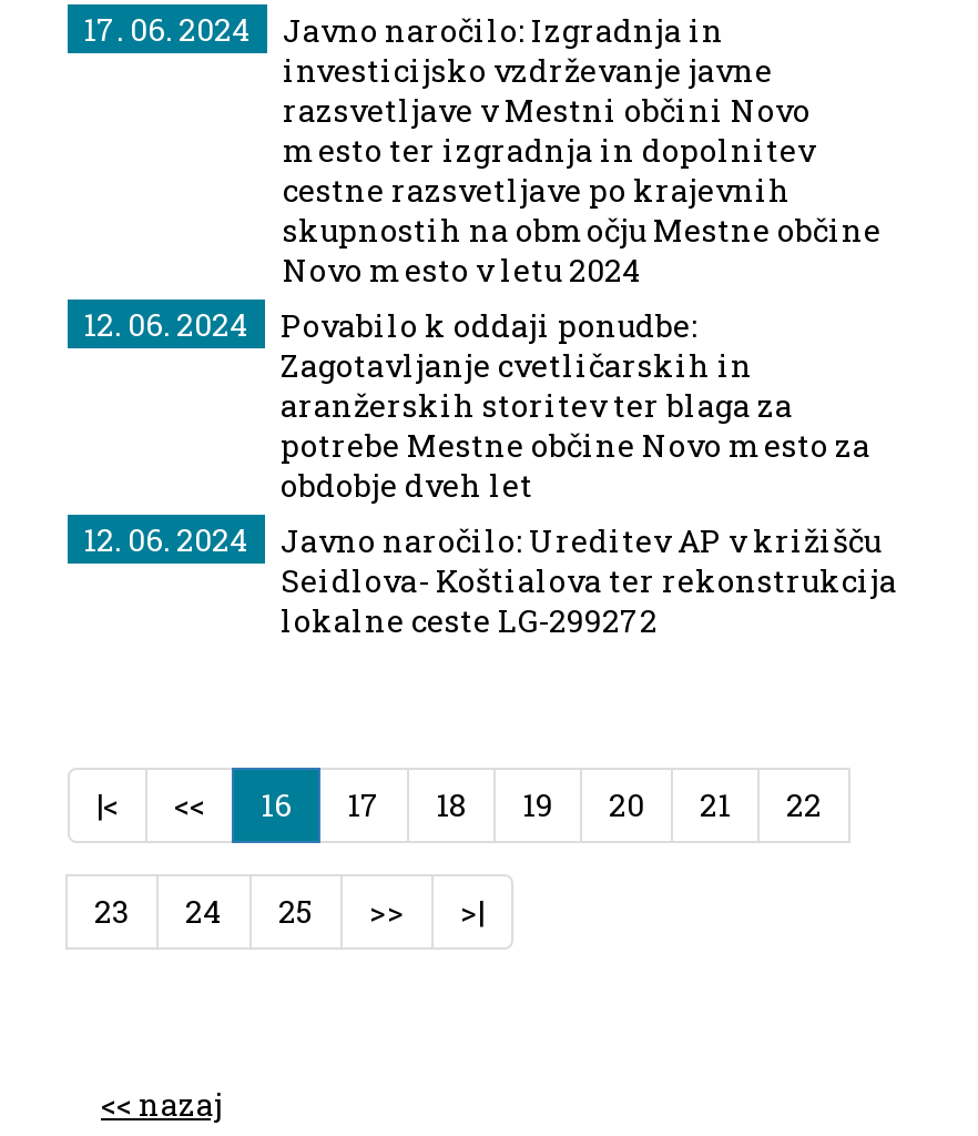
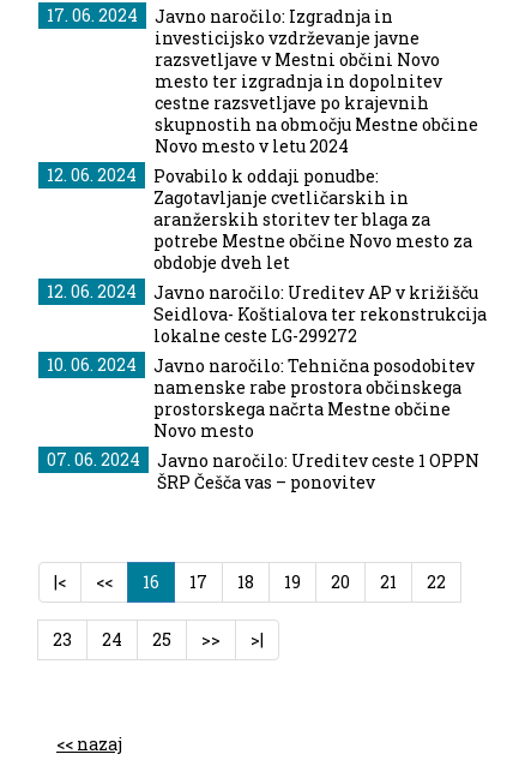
none -> [47,354,479,493] 10. 06. 2024 | Javno naročilo: Tehnična posodobitev | namenske rabe prostora občinskega | prostorskega načrta Mestne občine | Novo mesto | 07. 06. 2024 | Javno naročilo: Ureditev ceste 1 OPPN | ŠRP Češča vas – ponovitev

